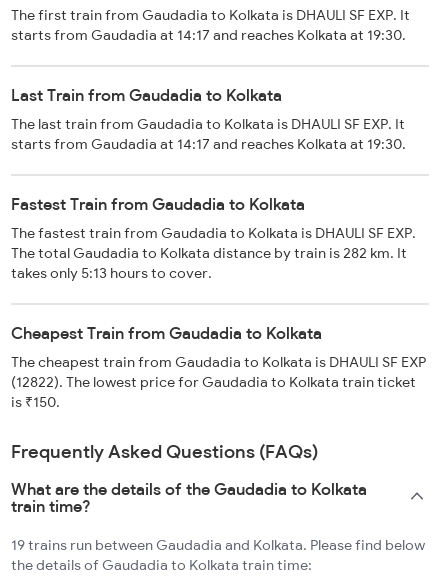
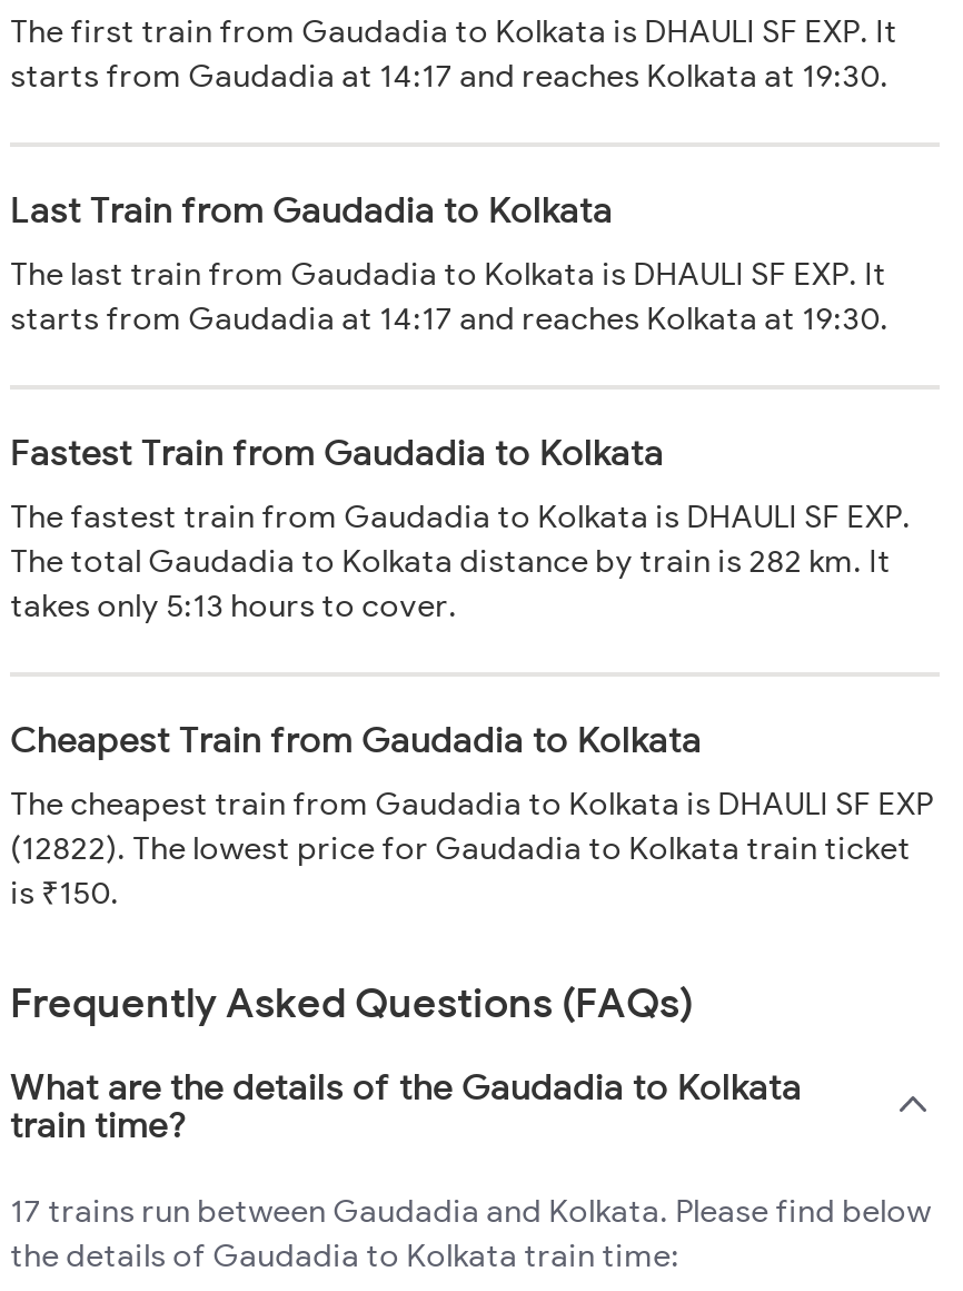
[11,536,425,554] 19 trains run between Gaudadia and Kolkata. Please find below -> [10,1191,931,1231] 17 trains run between Gaudadia and Kolkata. Please find below

